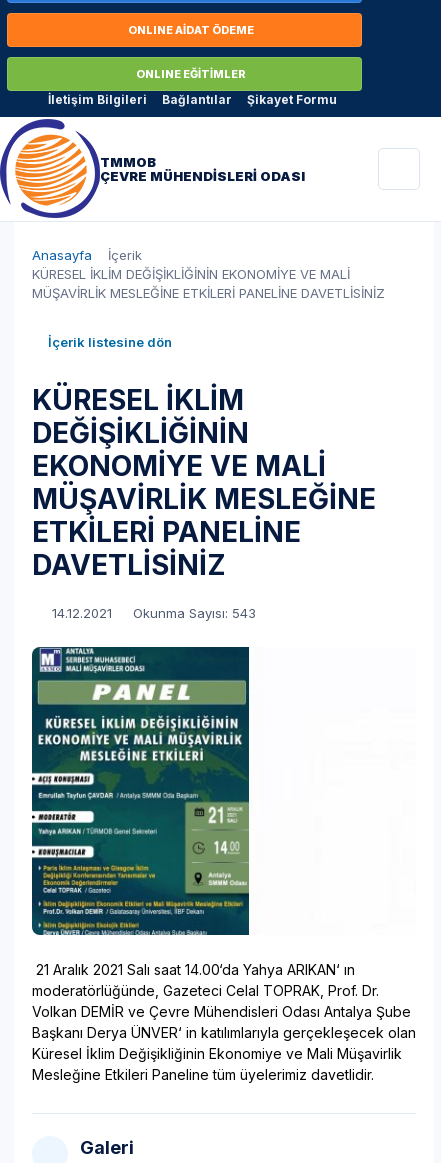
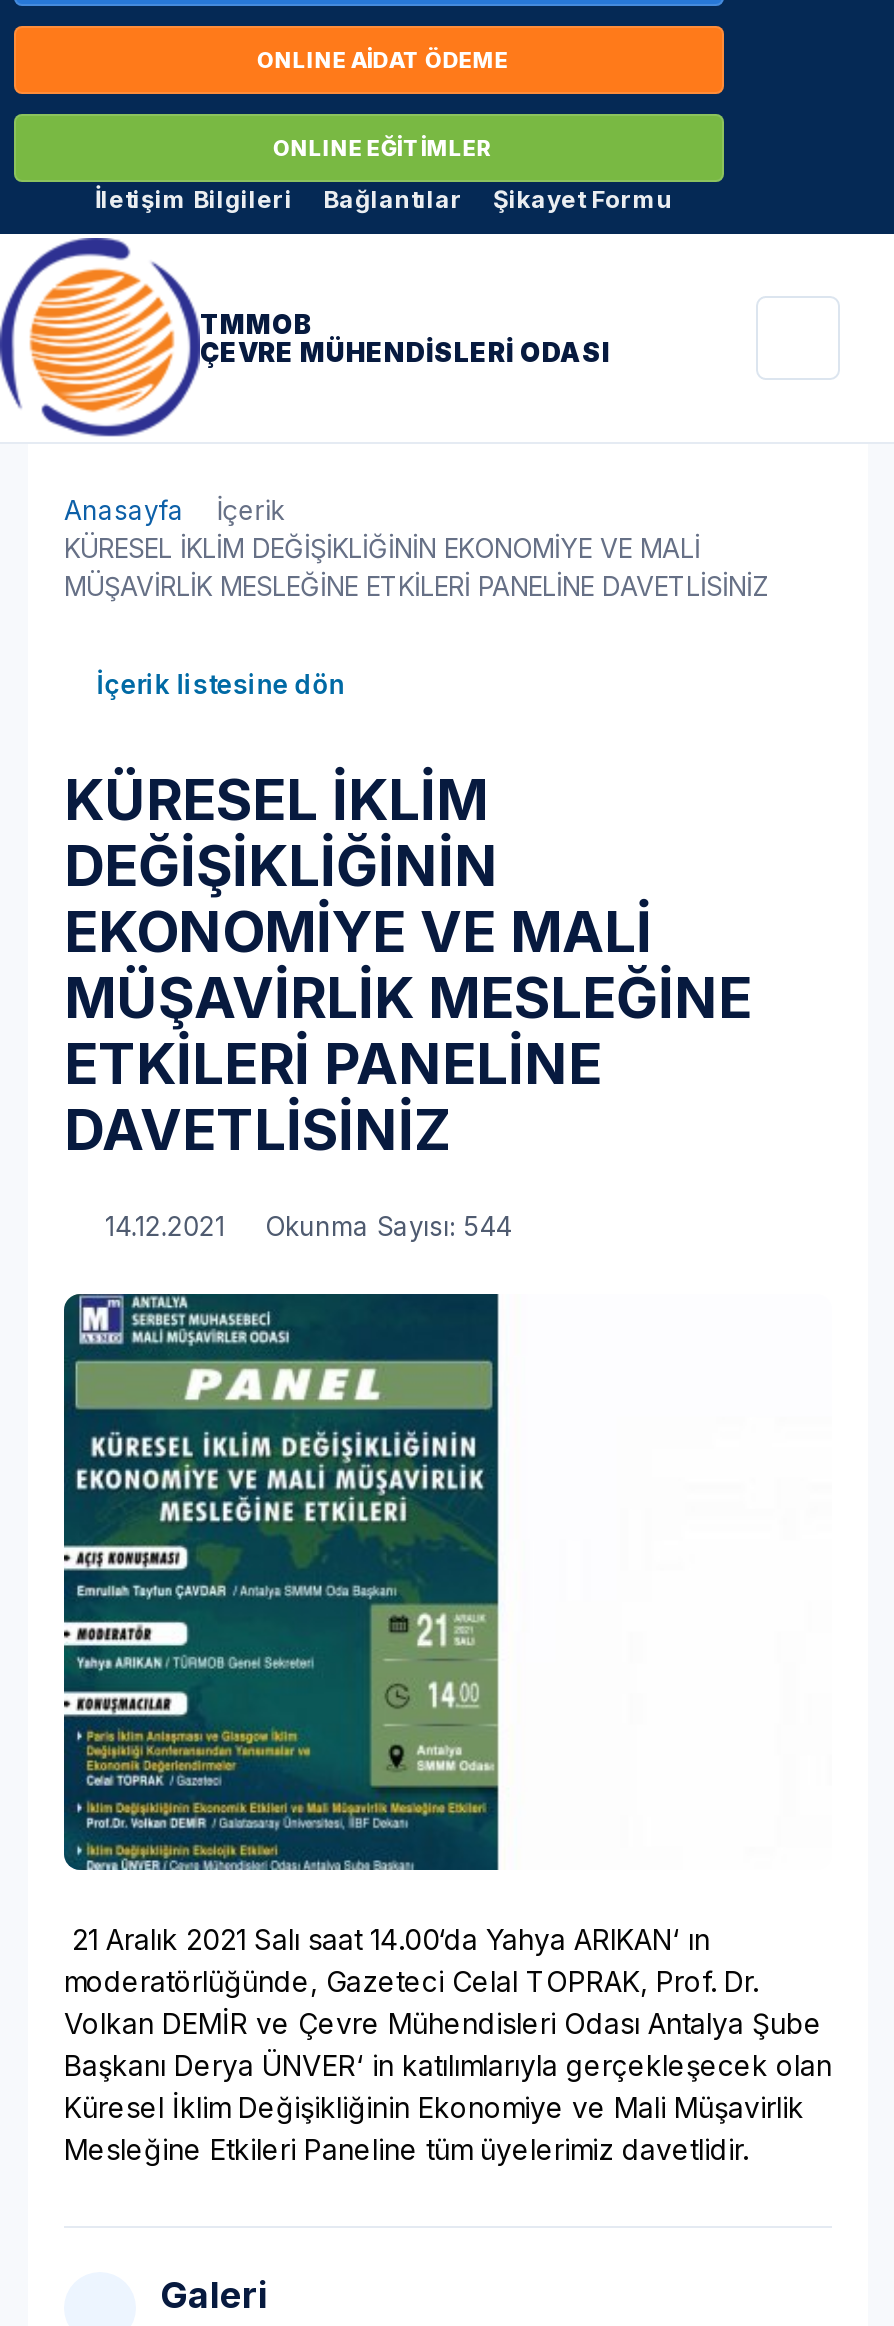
[128,605,255,621] Okunma Sayısı: 543 -> [257,1210,511,1242] Okunma Sayısı: 544

